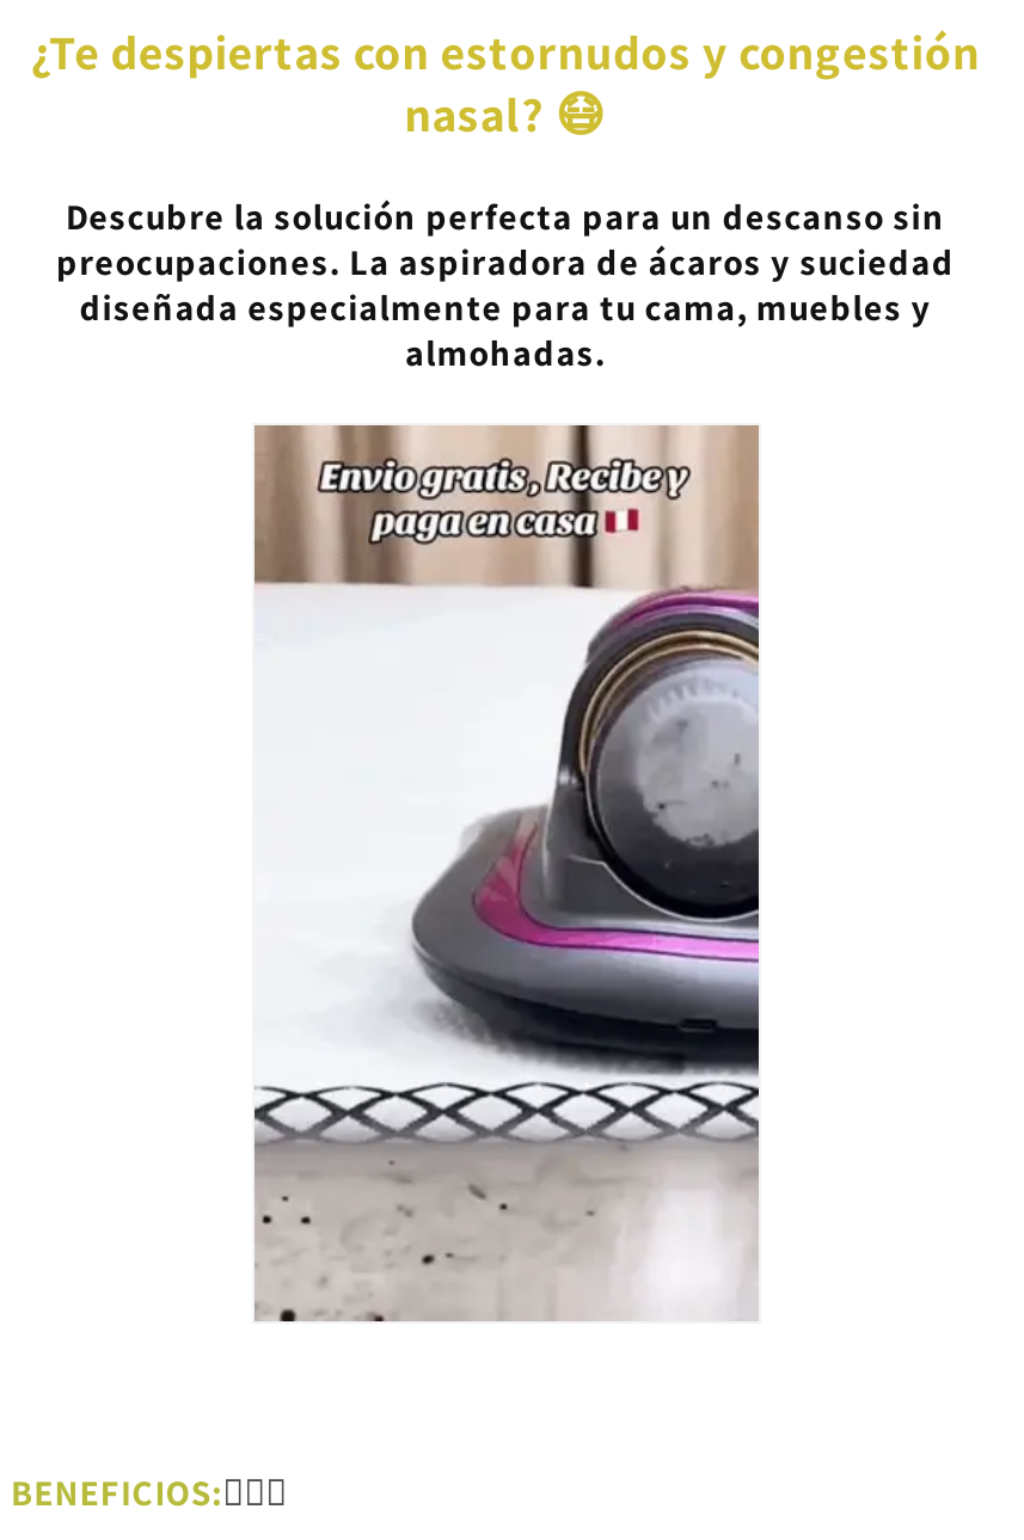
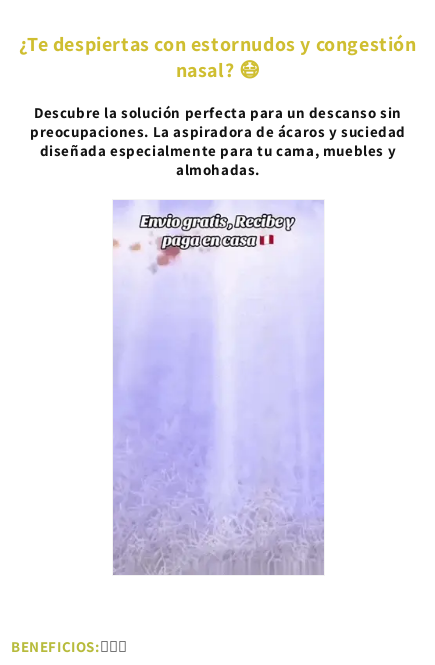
[252,423,761,1324] [image] -> [112,200,325,575] [image]

